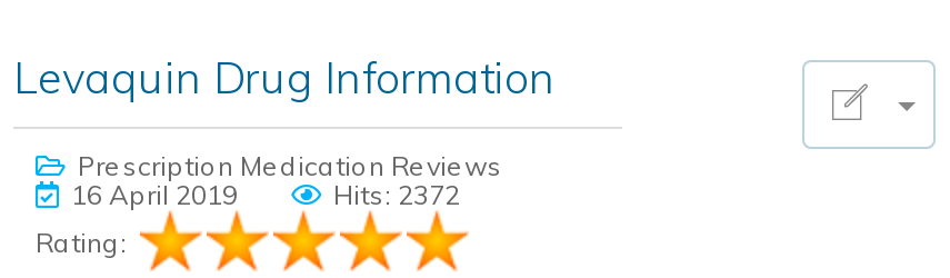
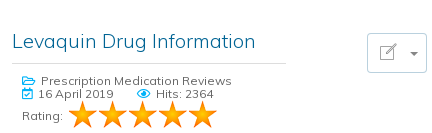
[333,178,460,211] Hits: 2372 -> [156,86,213,101] Hits: 2364

